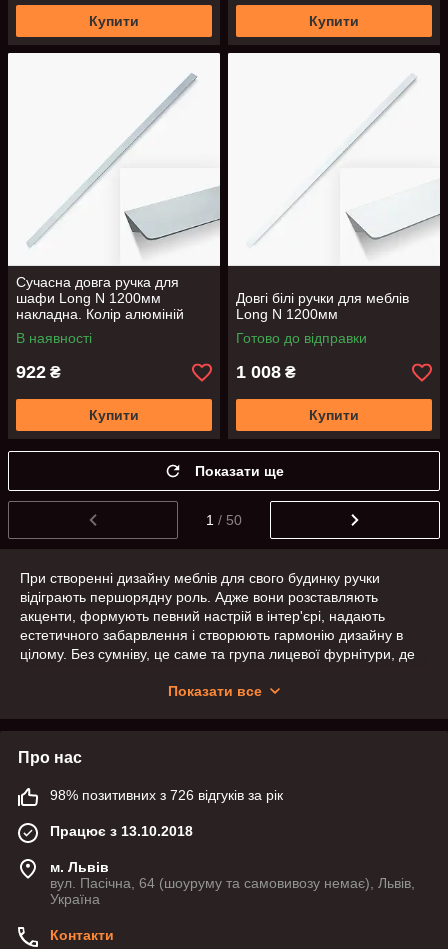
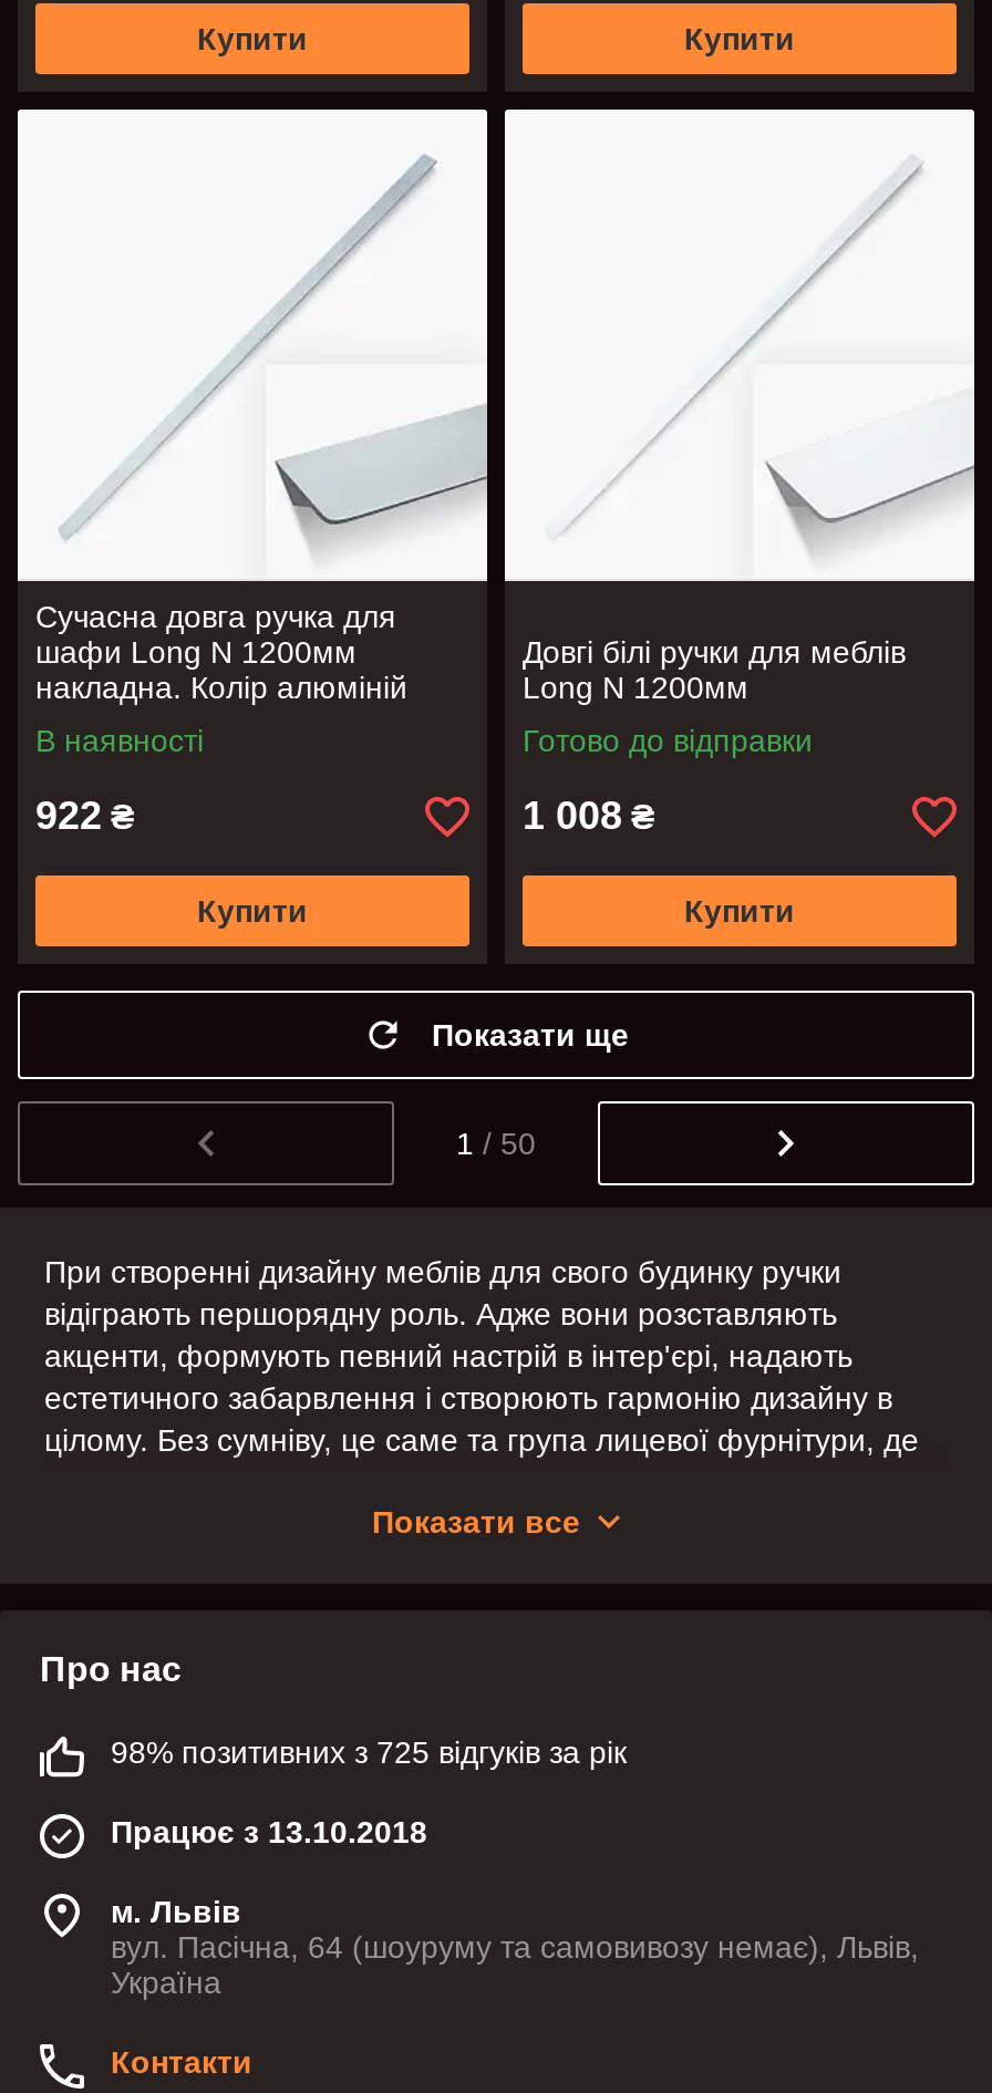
[50,787,283,803] 98% позитивних з 726 відгуків за рік -> [111,1735,627,1770] 98% позитивних з 725 відгуків за рік

